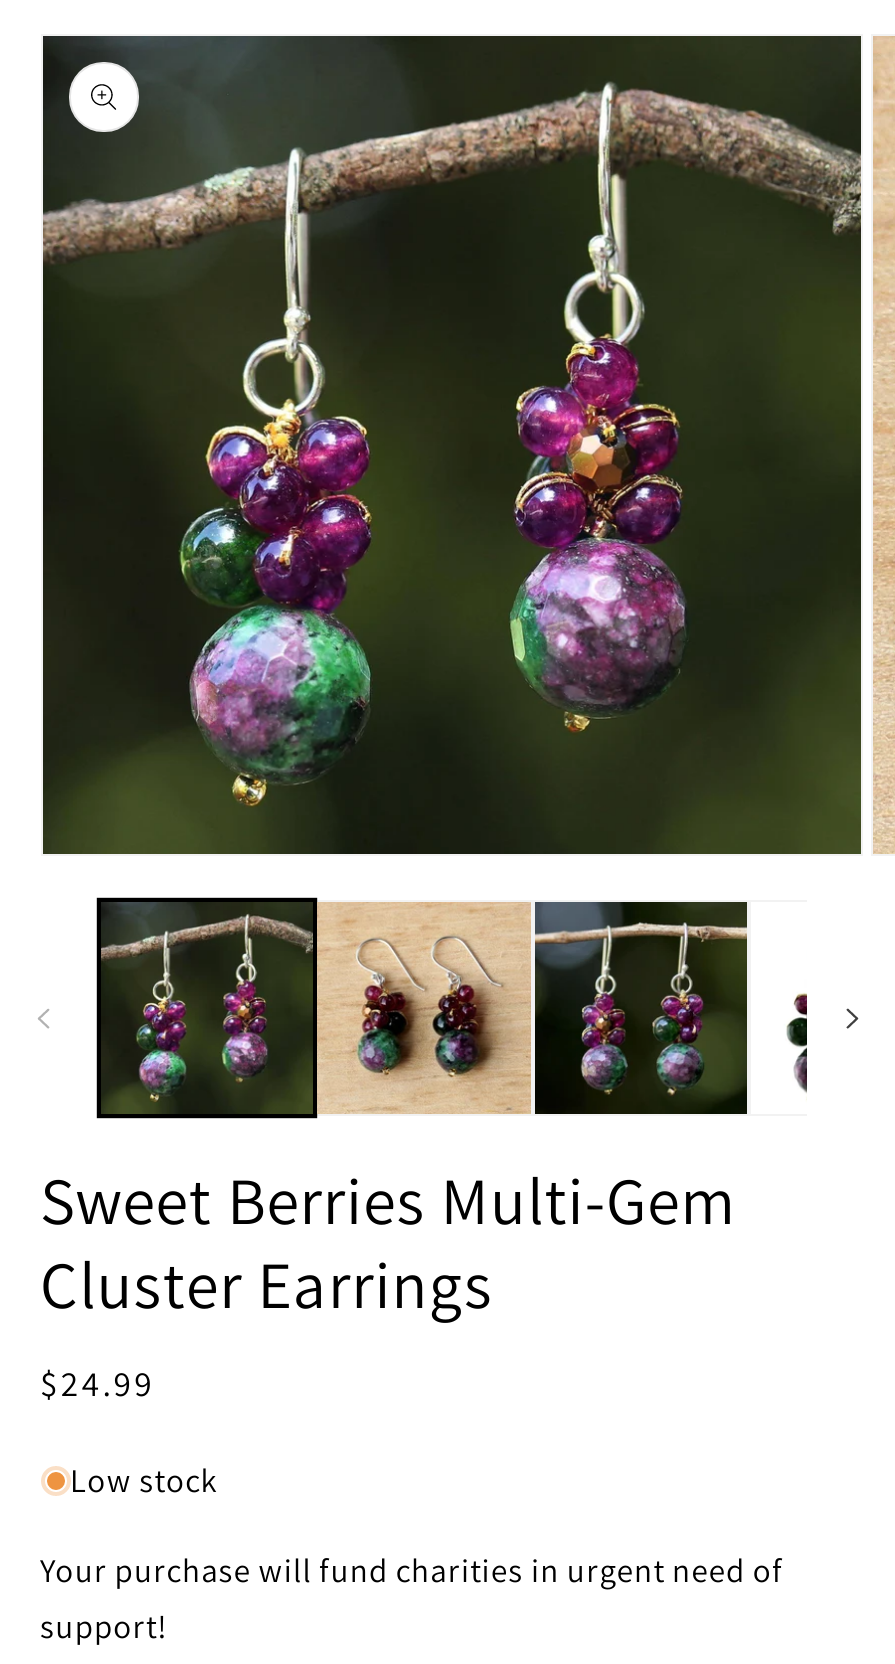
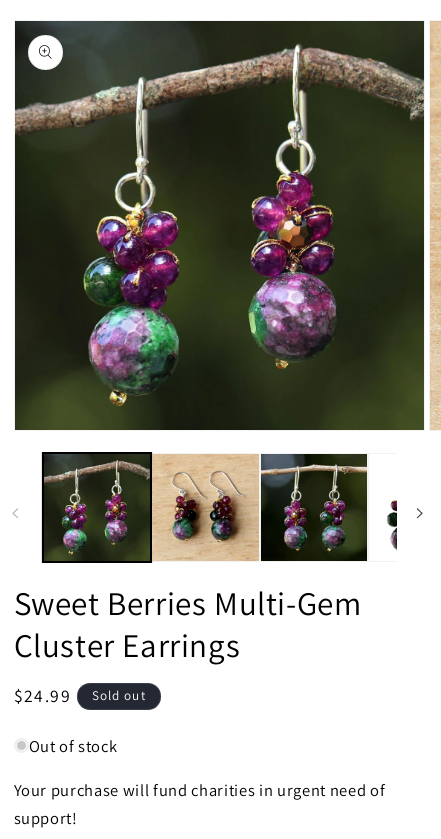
[70,1459,218,1503] Low stock -> [28,687,146,757] Sold out | Out of stock

